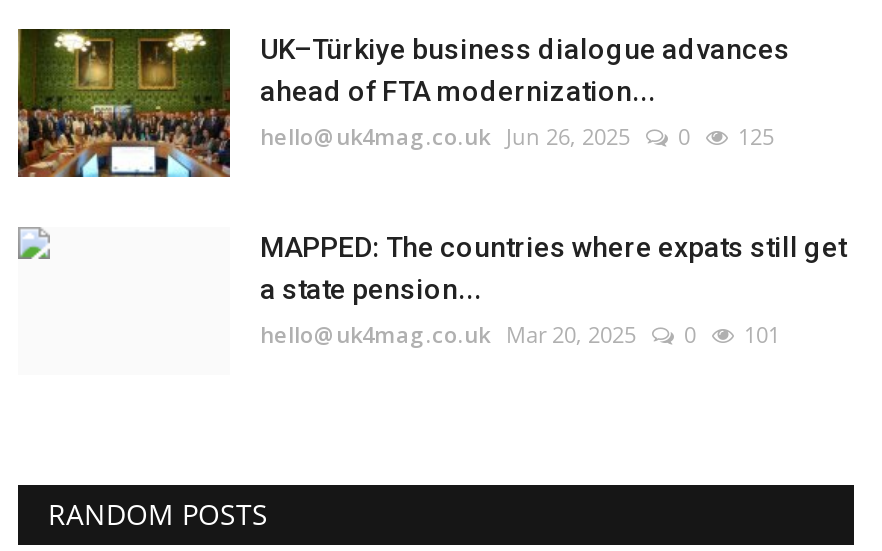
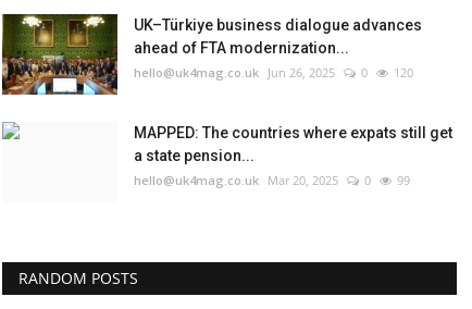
[260,120,774,150] hello@uk4mag.co.uk Jun 26, 2025 0 125 -> [134,64,413,80] hello@uk4mag.co.uk Jun 26, 2025 0 120
[260,318,780,348] hello@uk4mag.co.uk Mar 20, 2025 0 101 -> [134,171,410,188] hello@uk4mag.co.uk Mar 20, 2025 0 99

